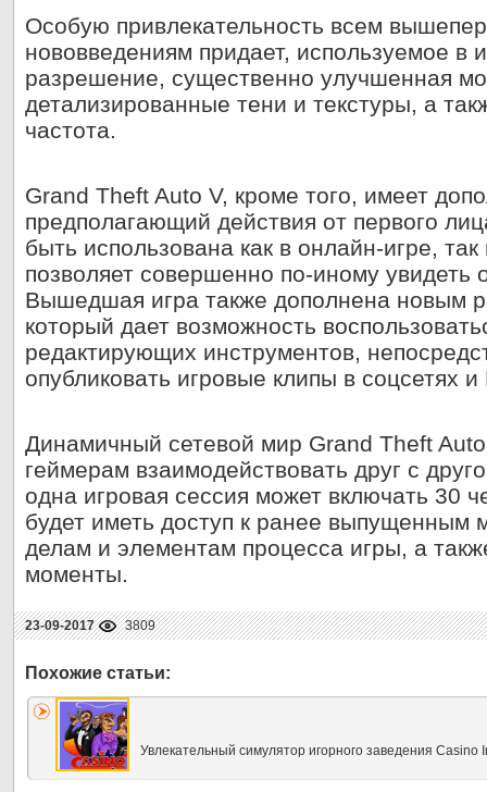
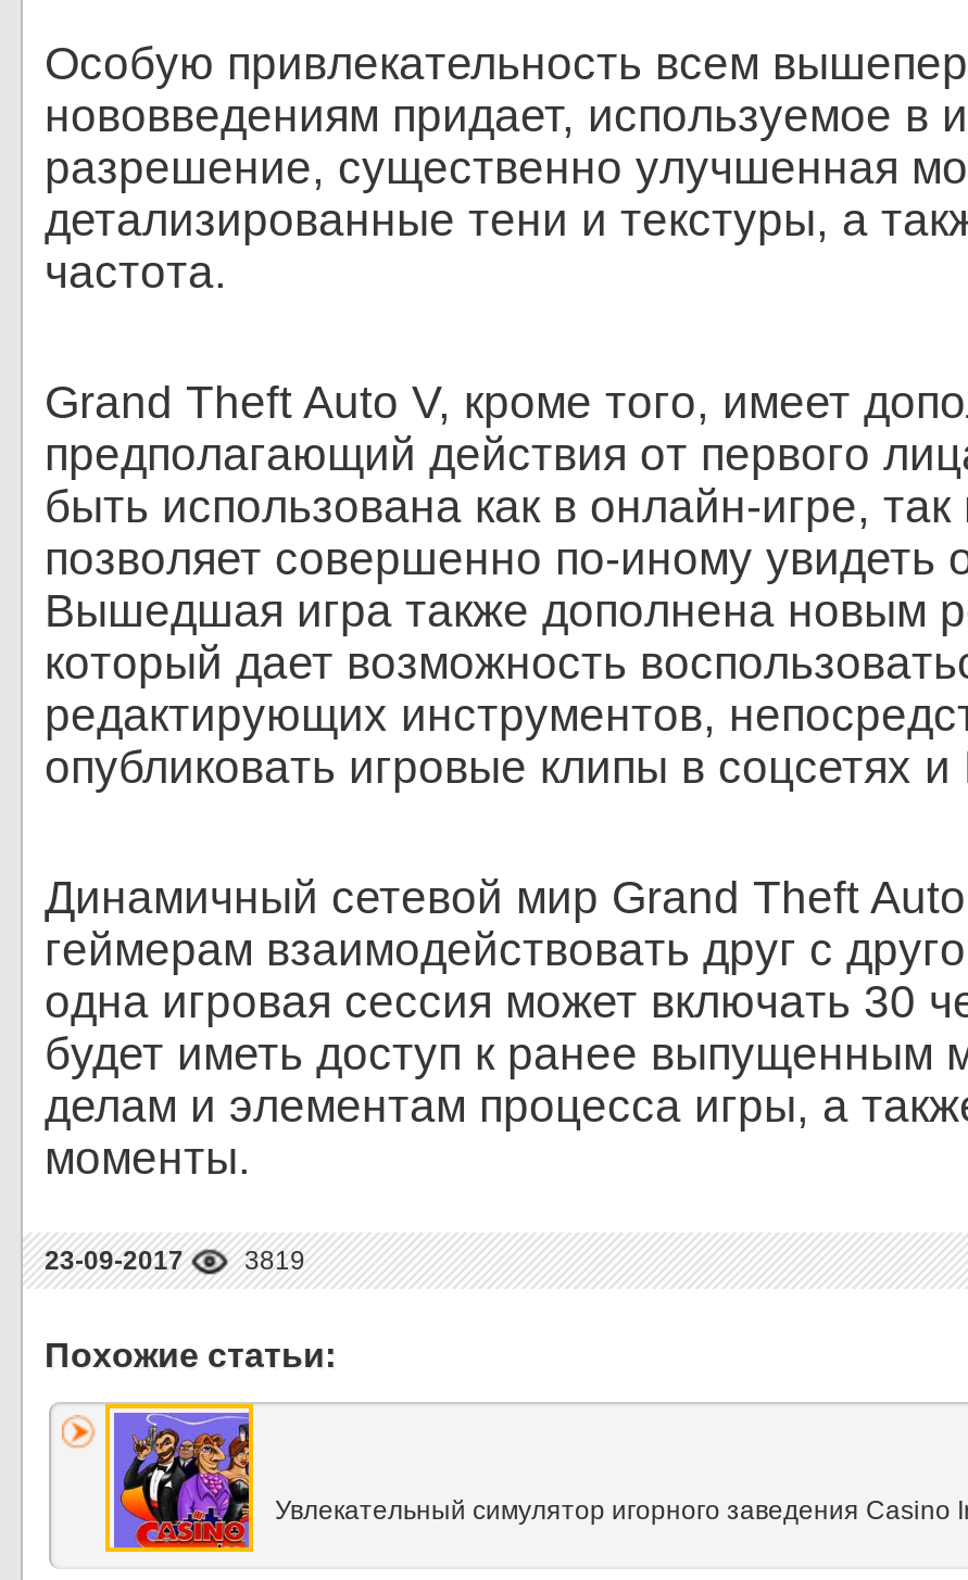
[25,618,155,633] 23-09-2017 3809 -> [45,1246,305,1276] 23-09-2017 3819

